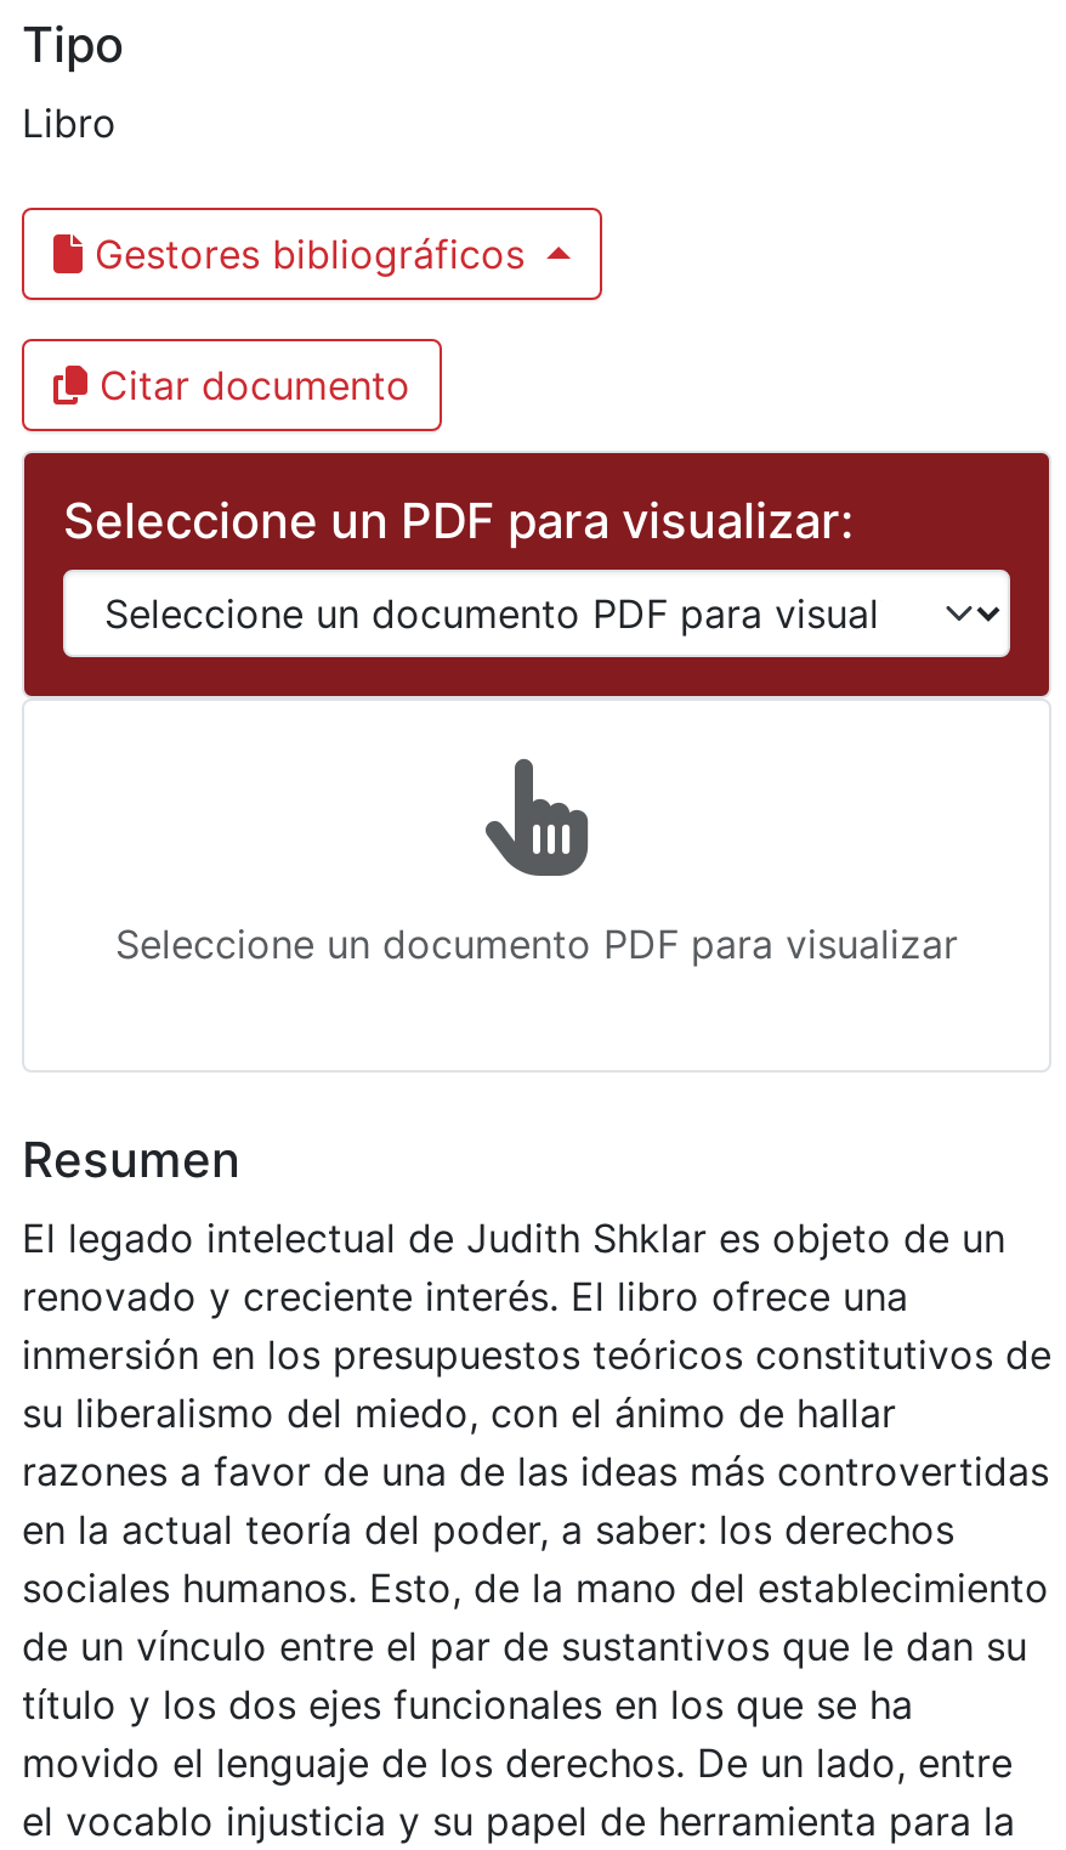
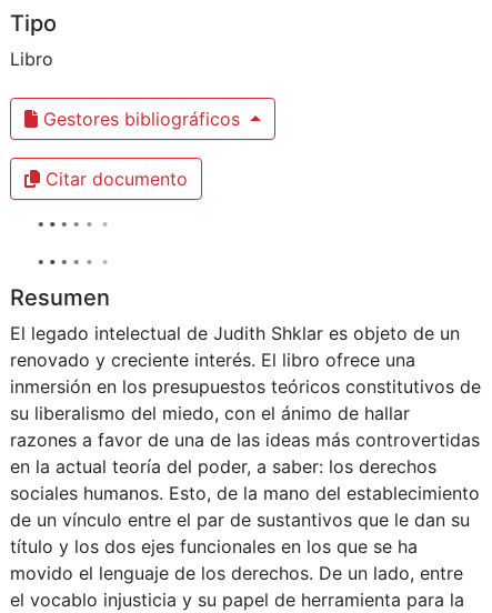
[22,451,1051,701] [image] | Seleccione un PDF para visualizar: -> none
[115,757,958,968] [image] | Seleccione un documento PDF para visualizar -> none

